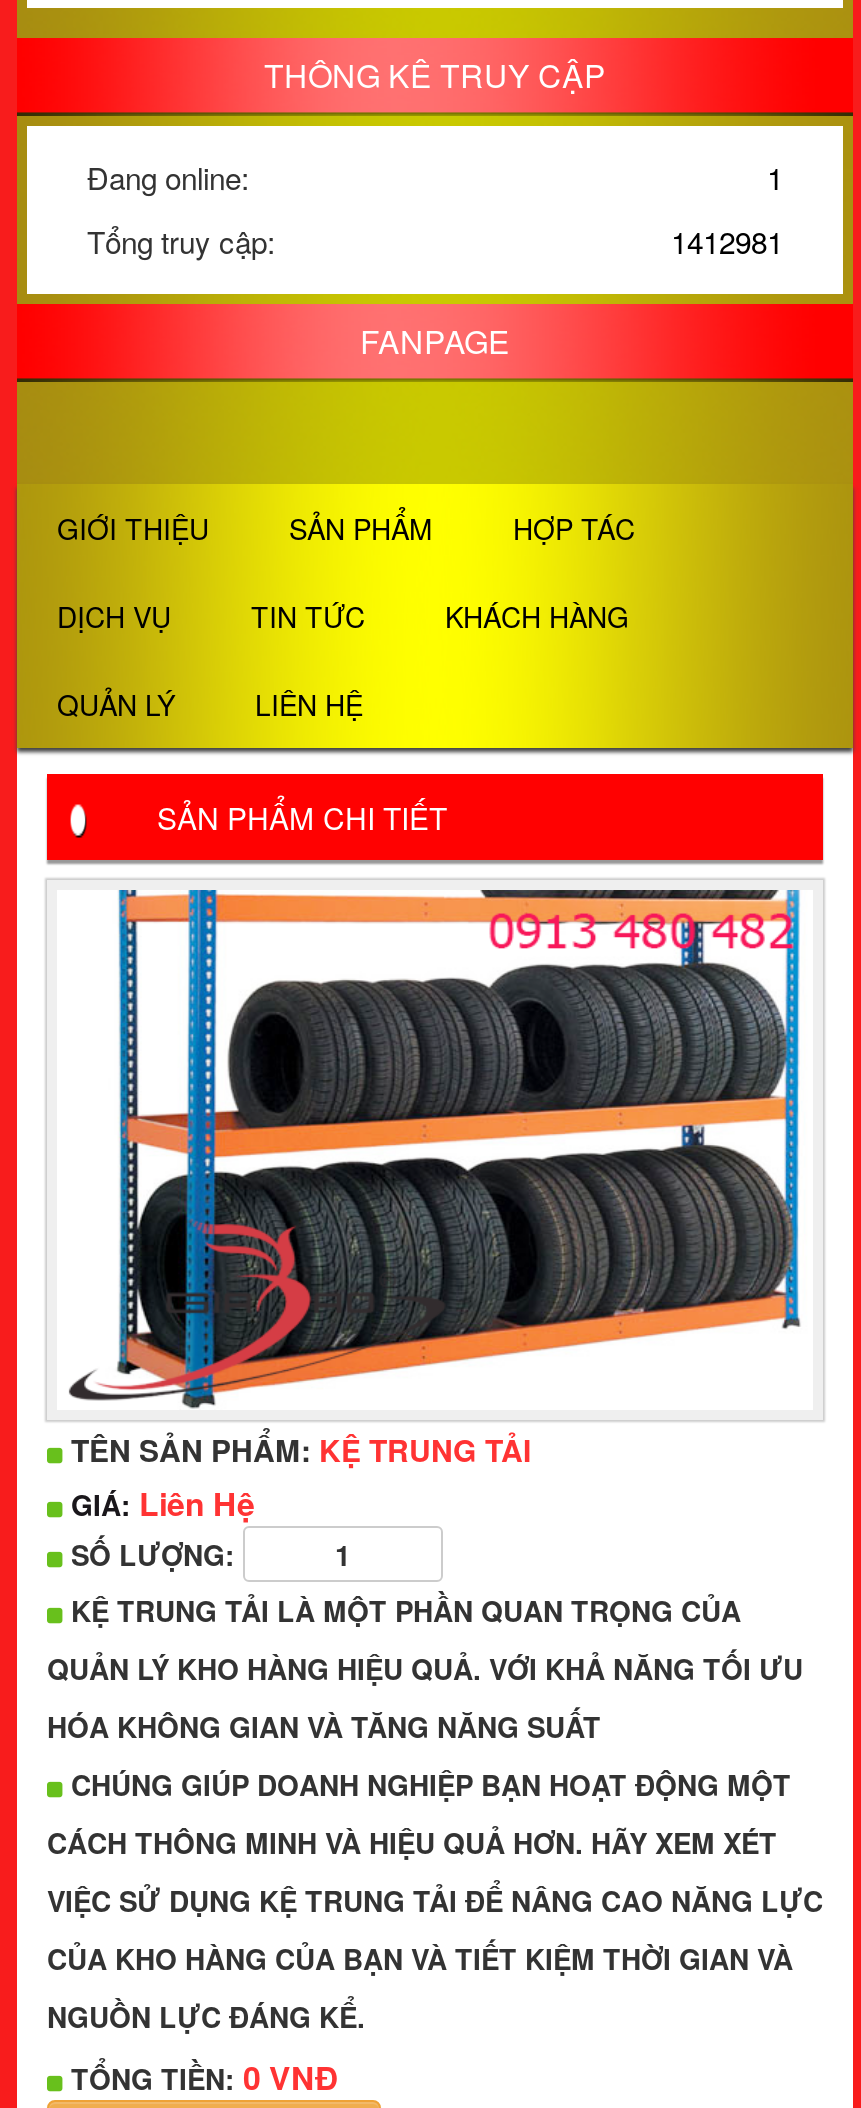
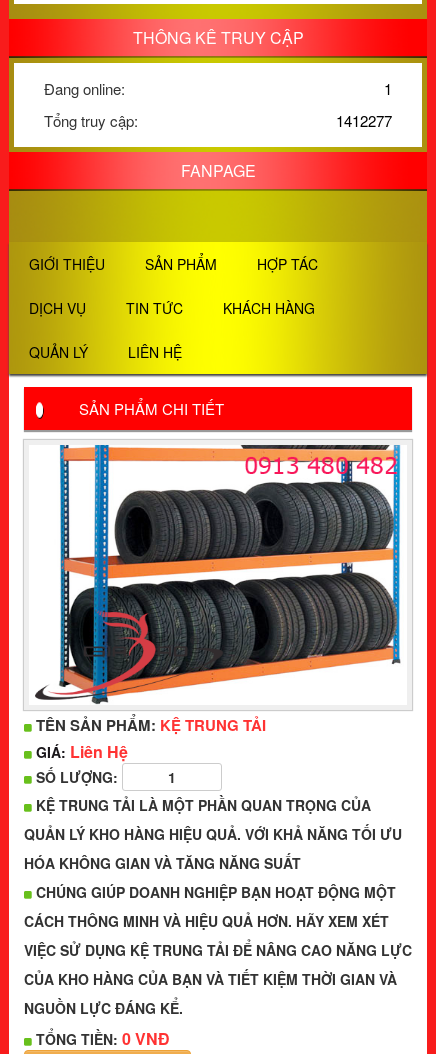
[671,220,783,262] 1412981 -> [336,110,392,131] 1412277

